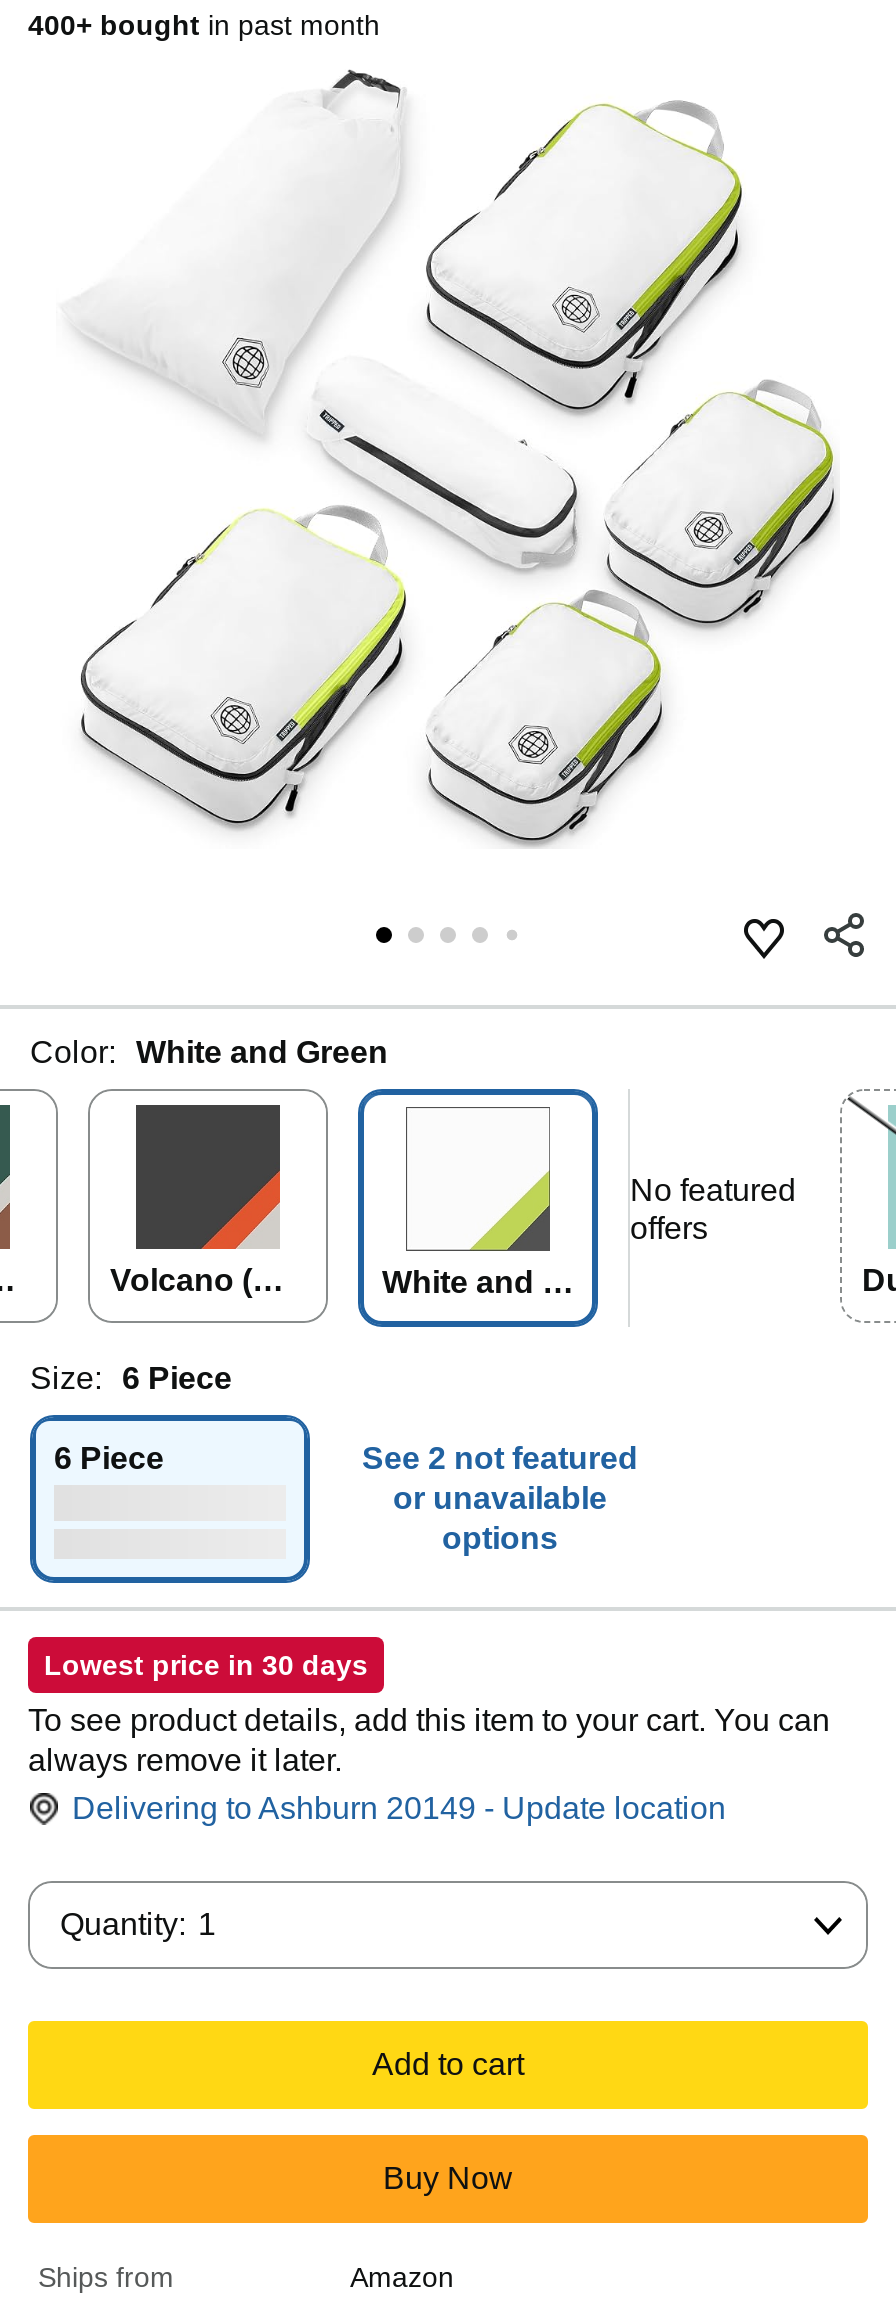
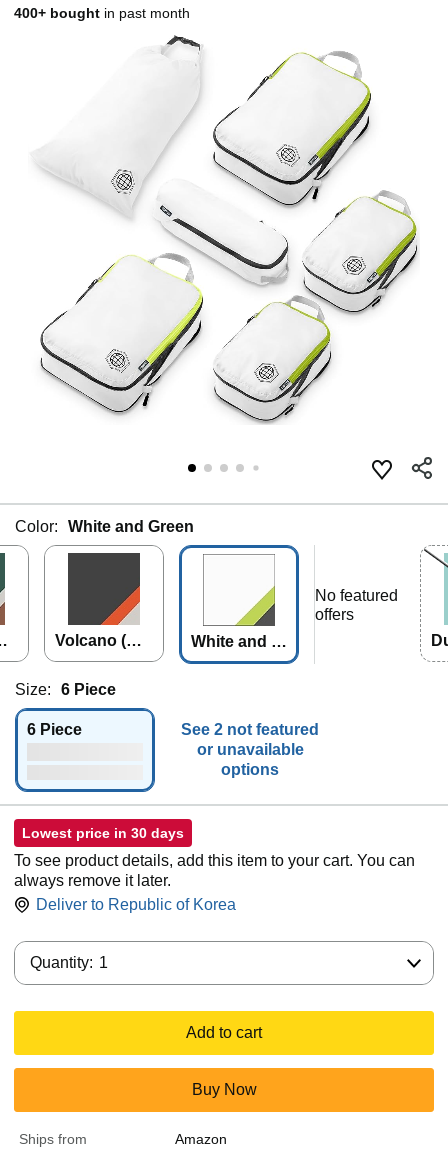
[72,1791,726,1825] Delivering to Ashburn 20149 - Update location -> [36,896,236,913] Deliver to Republic of Korea

